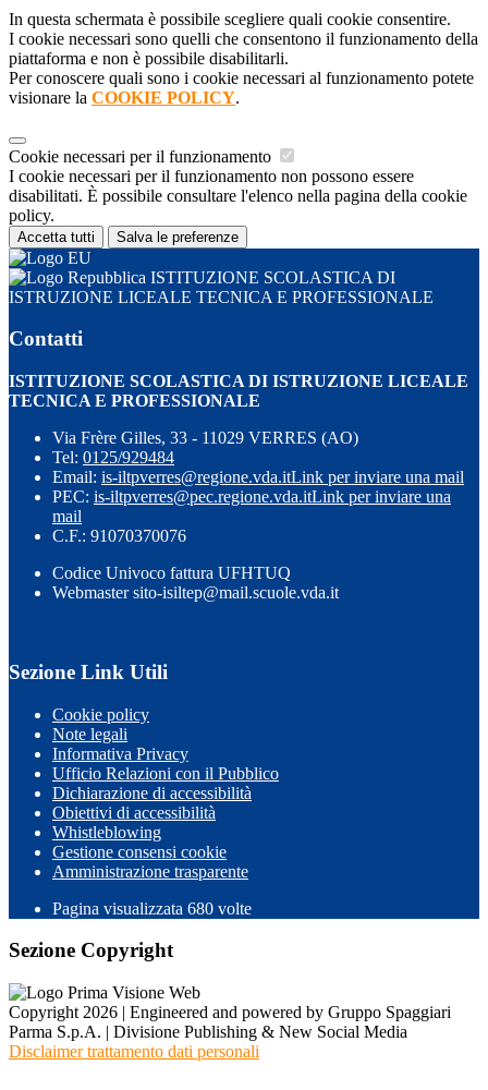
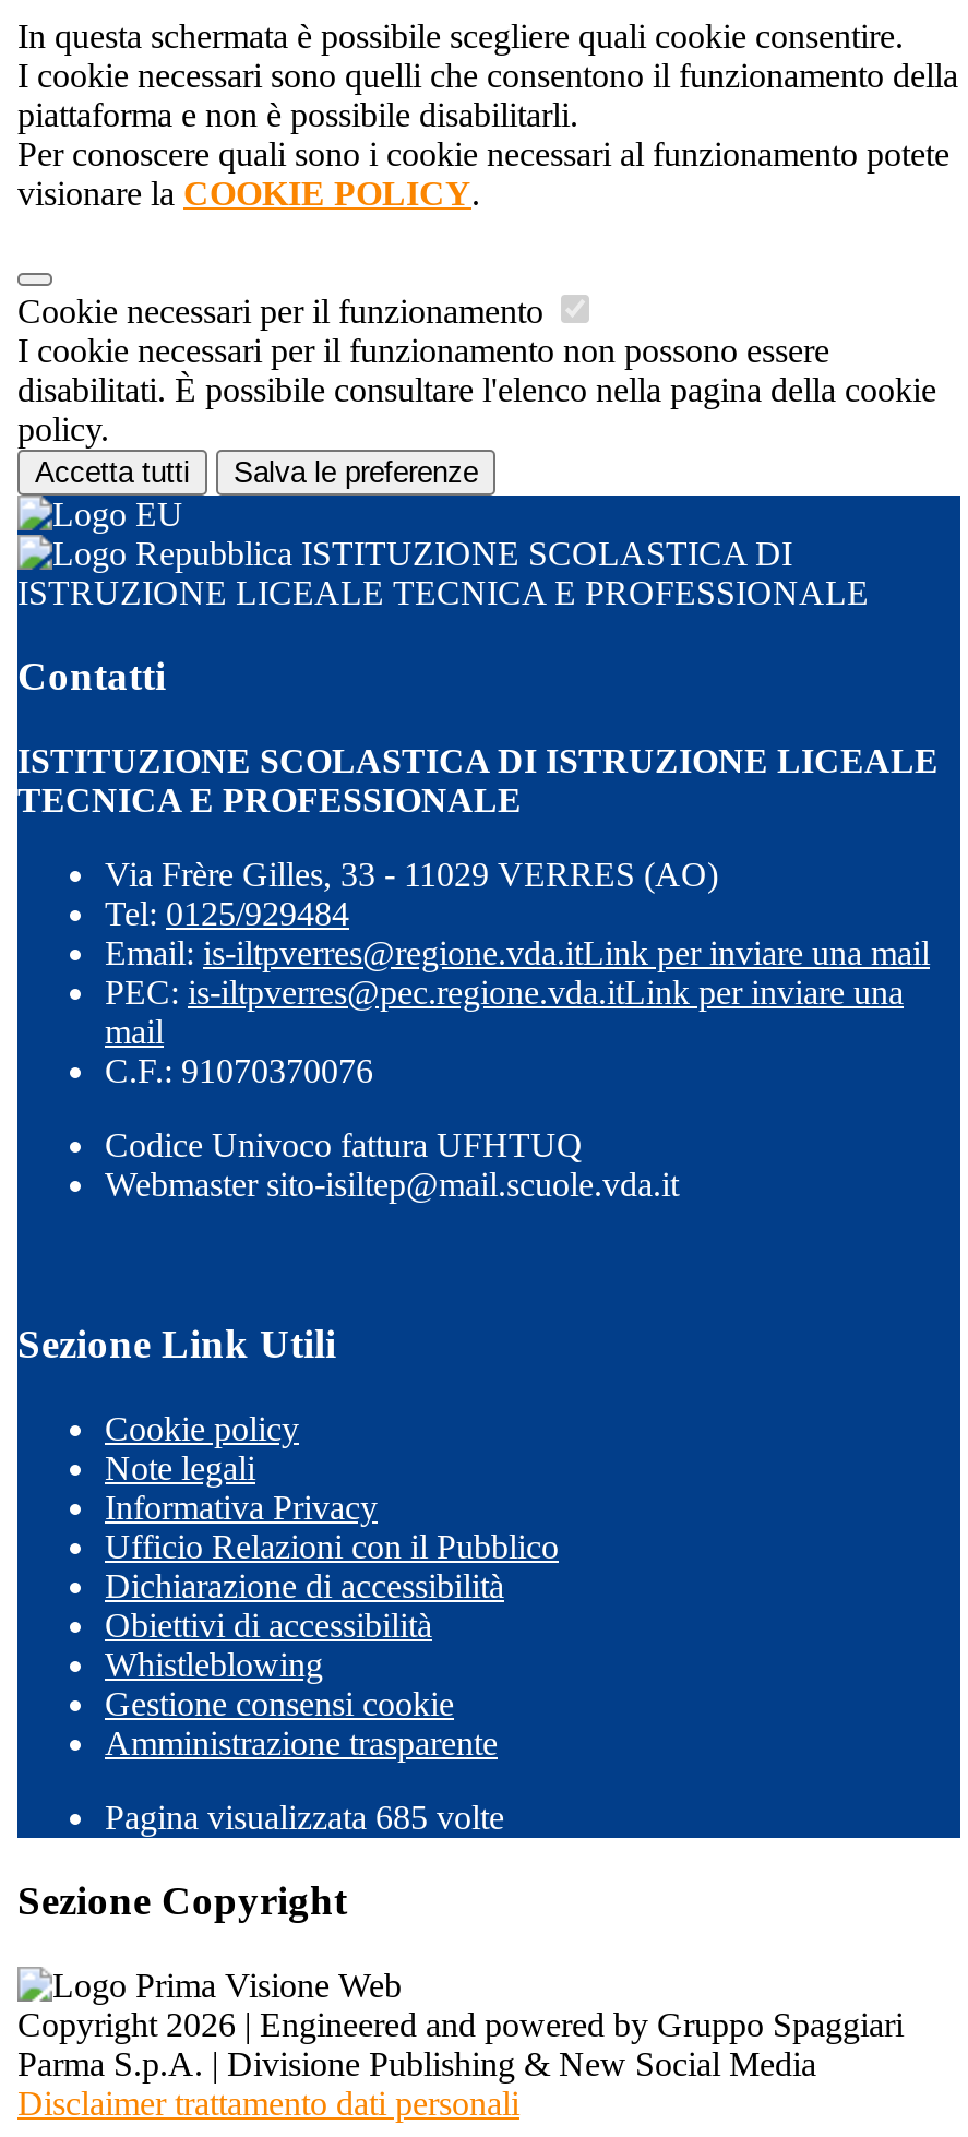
[52,899,252,917] Pagina visualizzata 680 volte -> [105,1798,504,1835] Pagina visualizzata 685 volte

